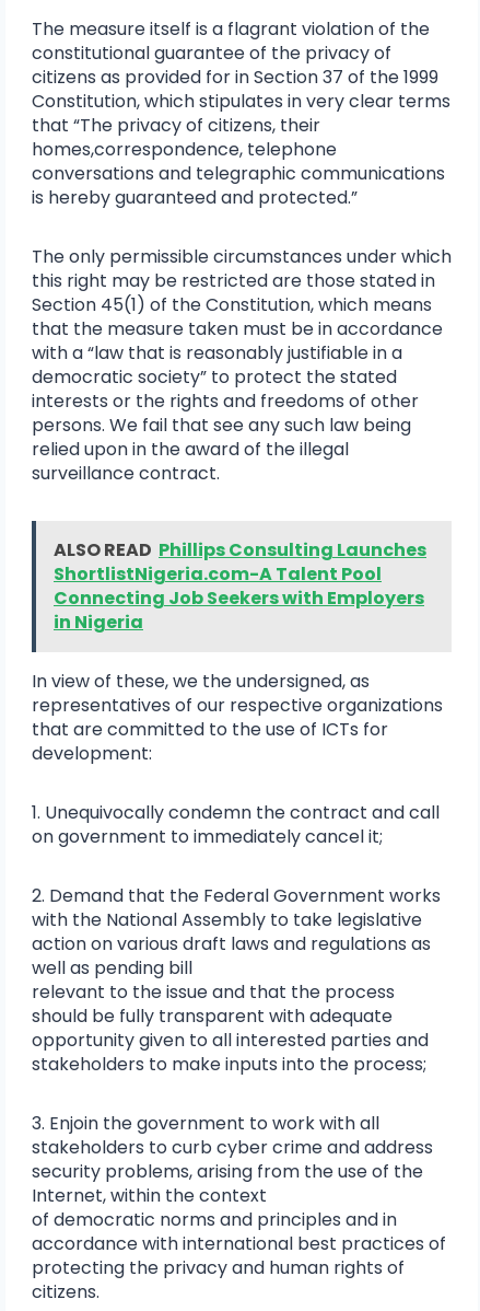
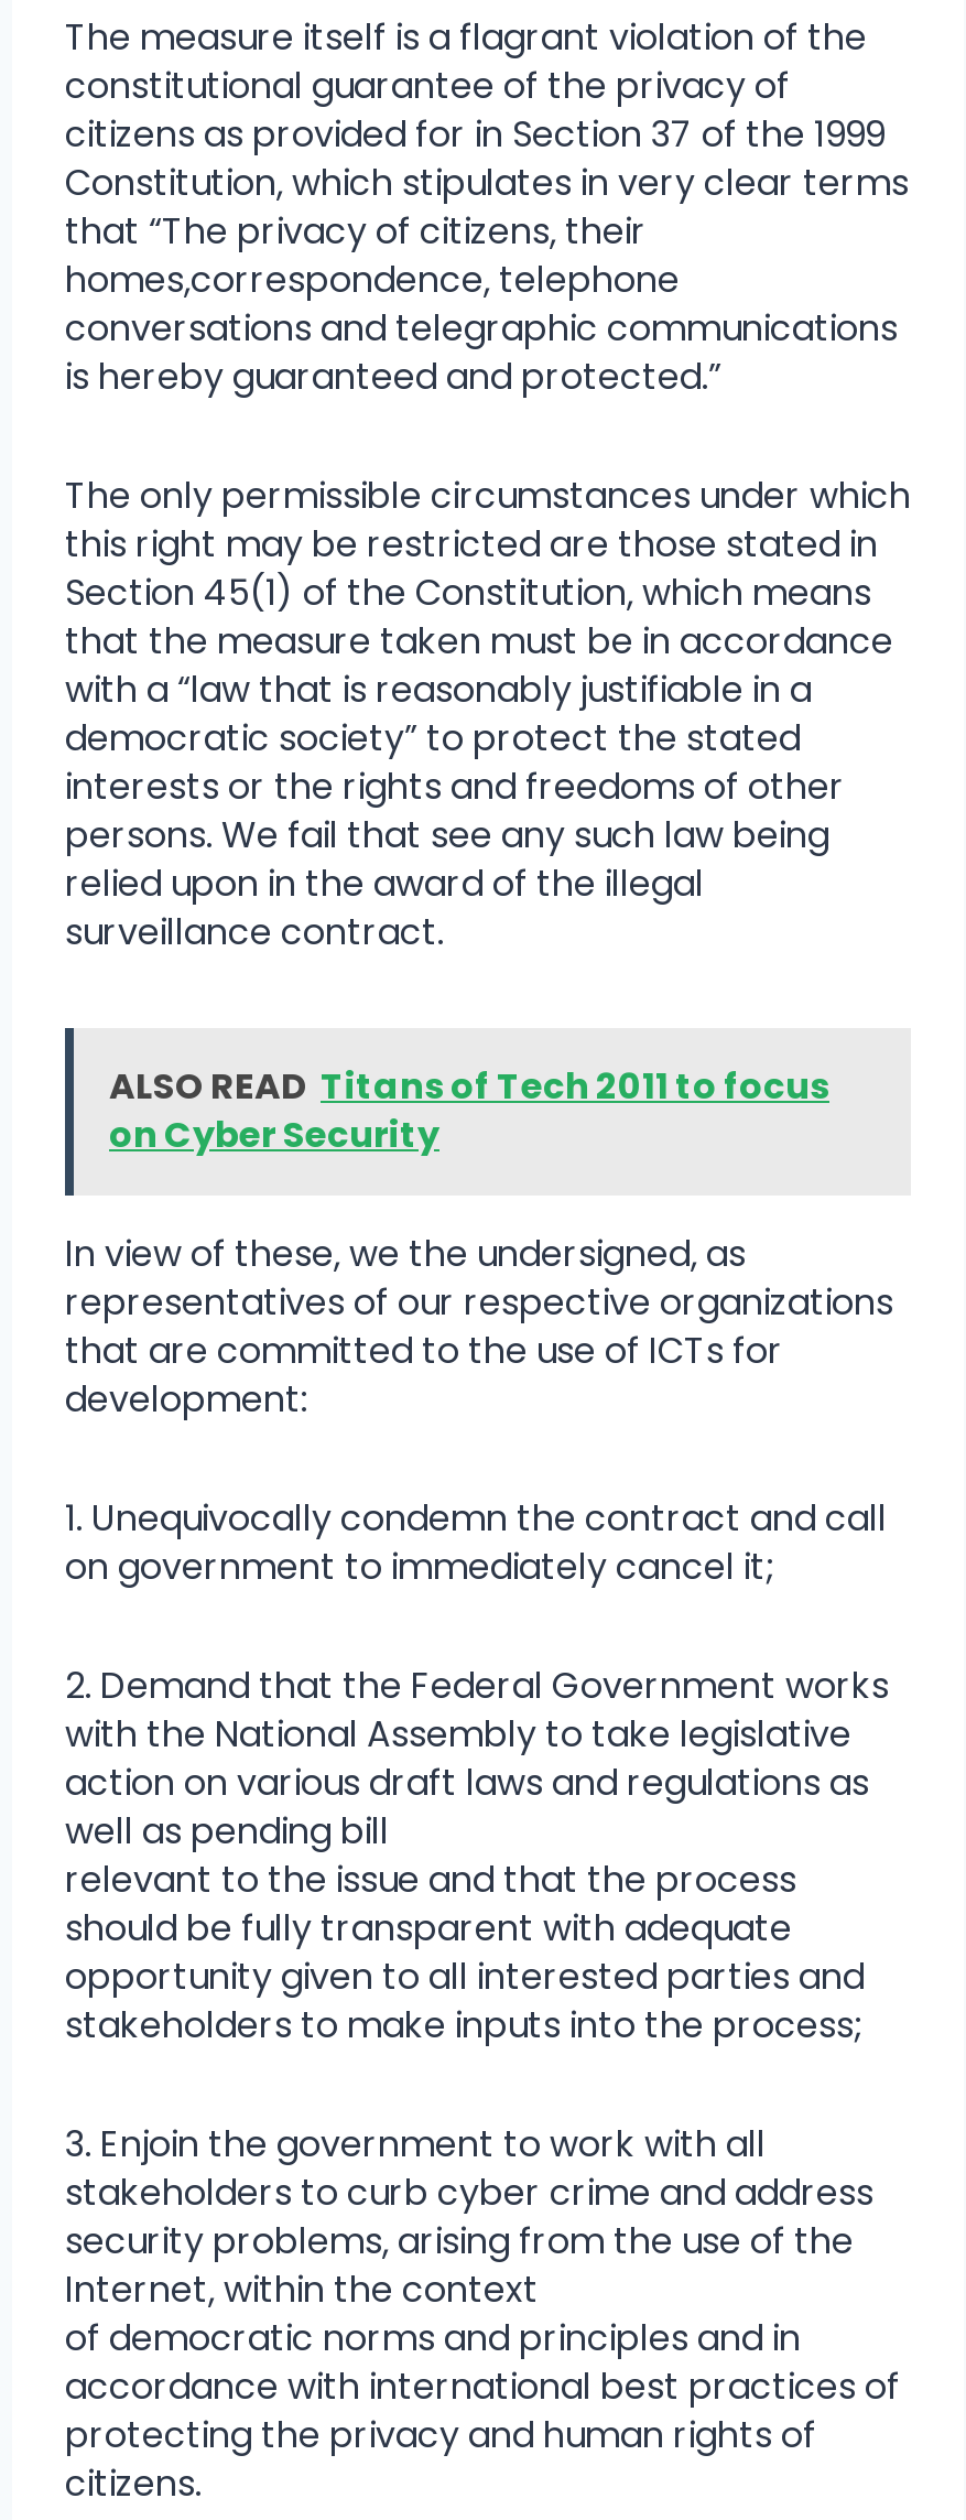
[54,537,426,634] ALSO READ Phillips Consulting Launches | ShortlistNigeria.com-A Talent Pool | Connecting Job Seekers with Employers | in Nigeria -> [109,1060,829,1159] ALSO READ Titans of Tech 2011 to focus | on Cyber Security

